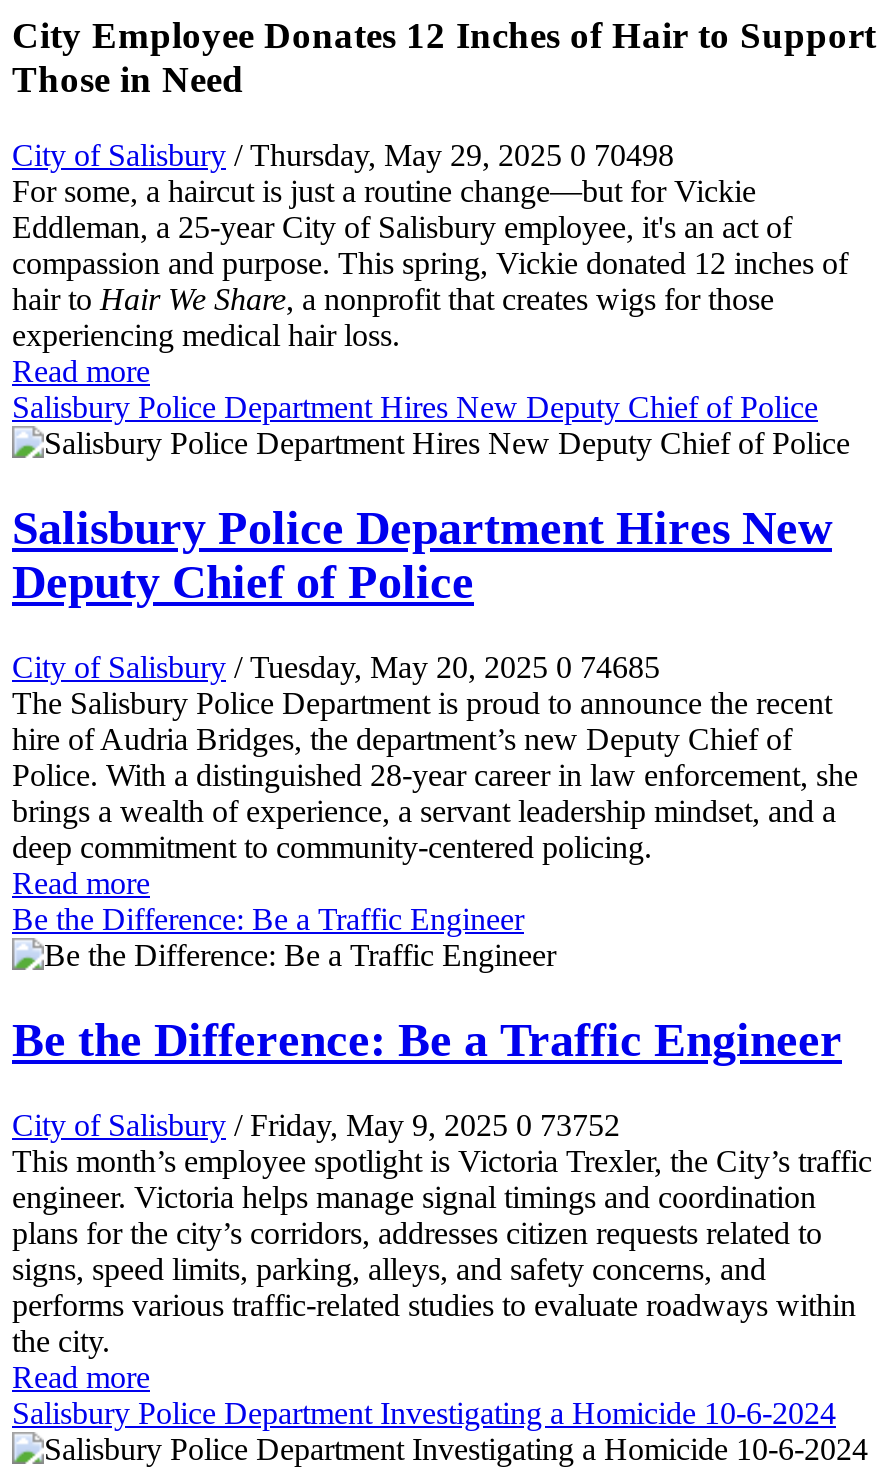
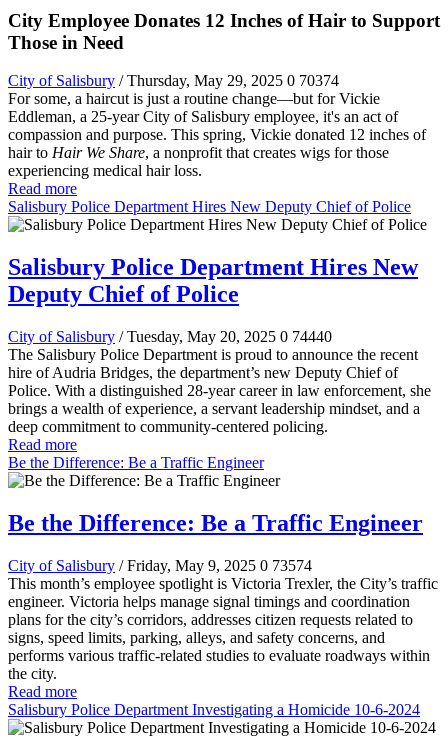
[12,138,674,172] City of Salisbury / Thursday, May 29, 2025 0 70498 -> [8,72,339,89] City of Salisbury / Thursday, May 29, 2025 0 70374
[12,650,660,684] City of Salisbury / Tuesday, May 20, 2025 0 74685 -> [8,328,332,345] City of Salisbury / Tuesday, May 20, 2025 0 74440
[12,1108,620,1142] City of Salisbury / Friday, May 9, 2025 0 73752 -> [8,557,312,574] City of Salisbury / Friday, May 9, 2025 0 73574

